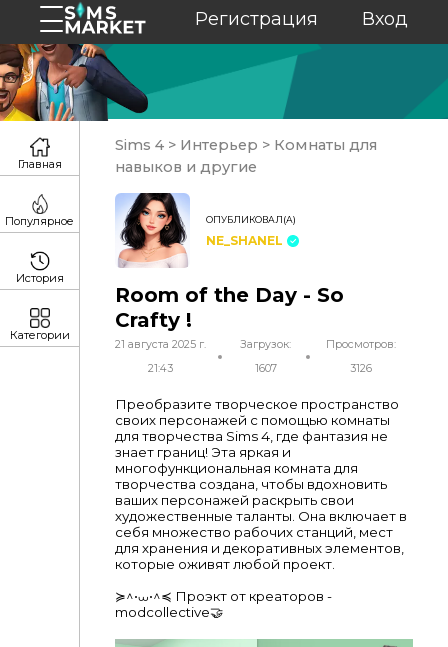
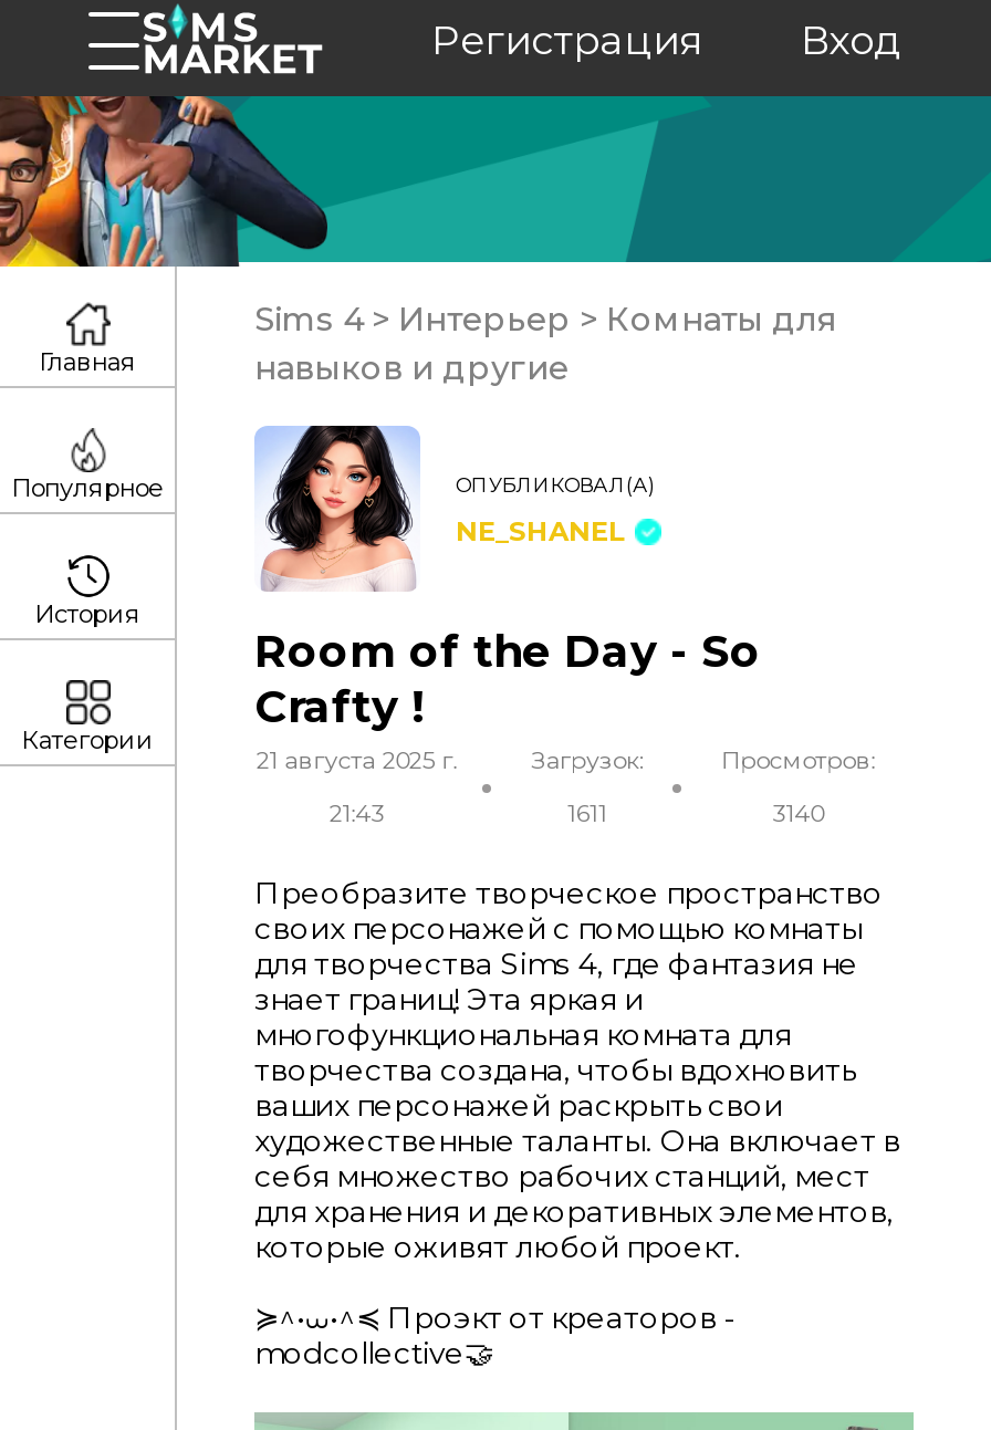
[255,362,277,375] 1607 -> [567,800,607,828] 1611
[350,362,372,375] 3126 -> [772,800,823,828] 3140

